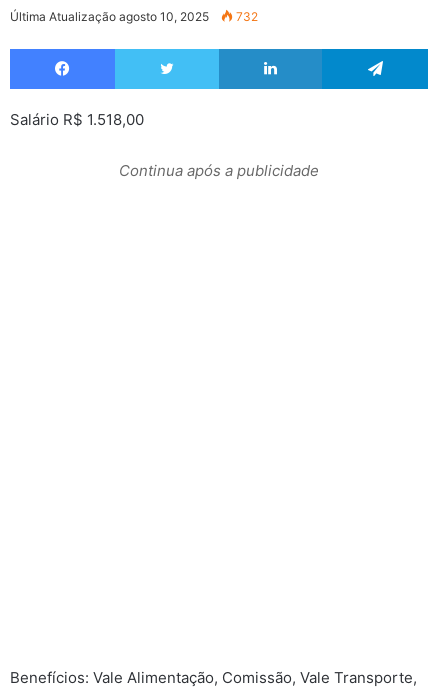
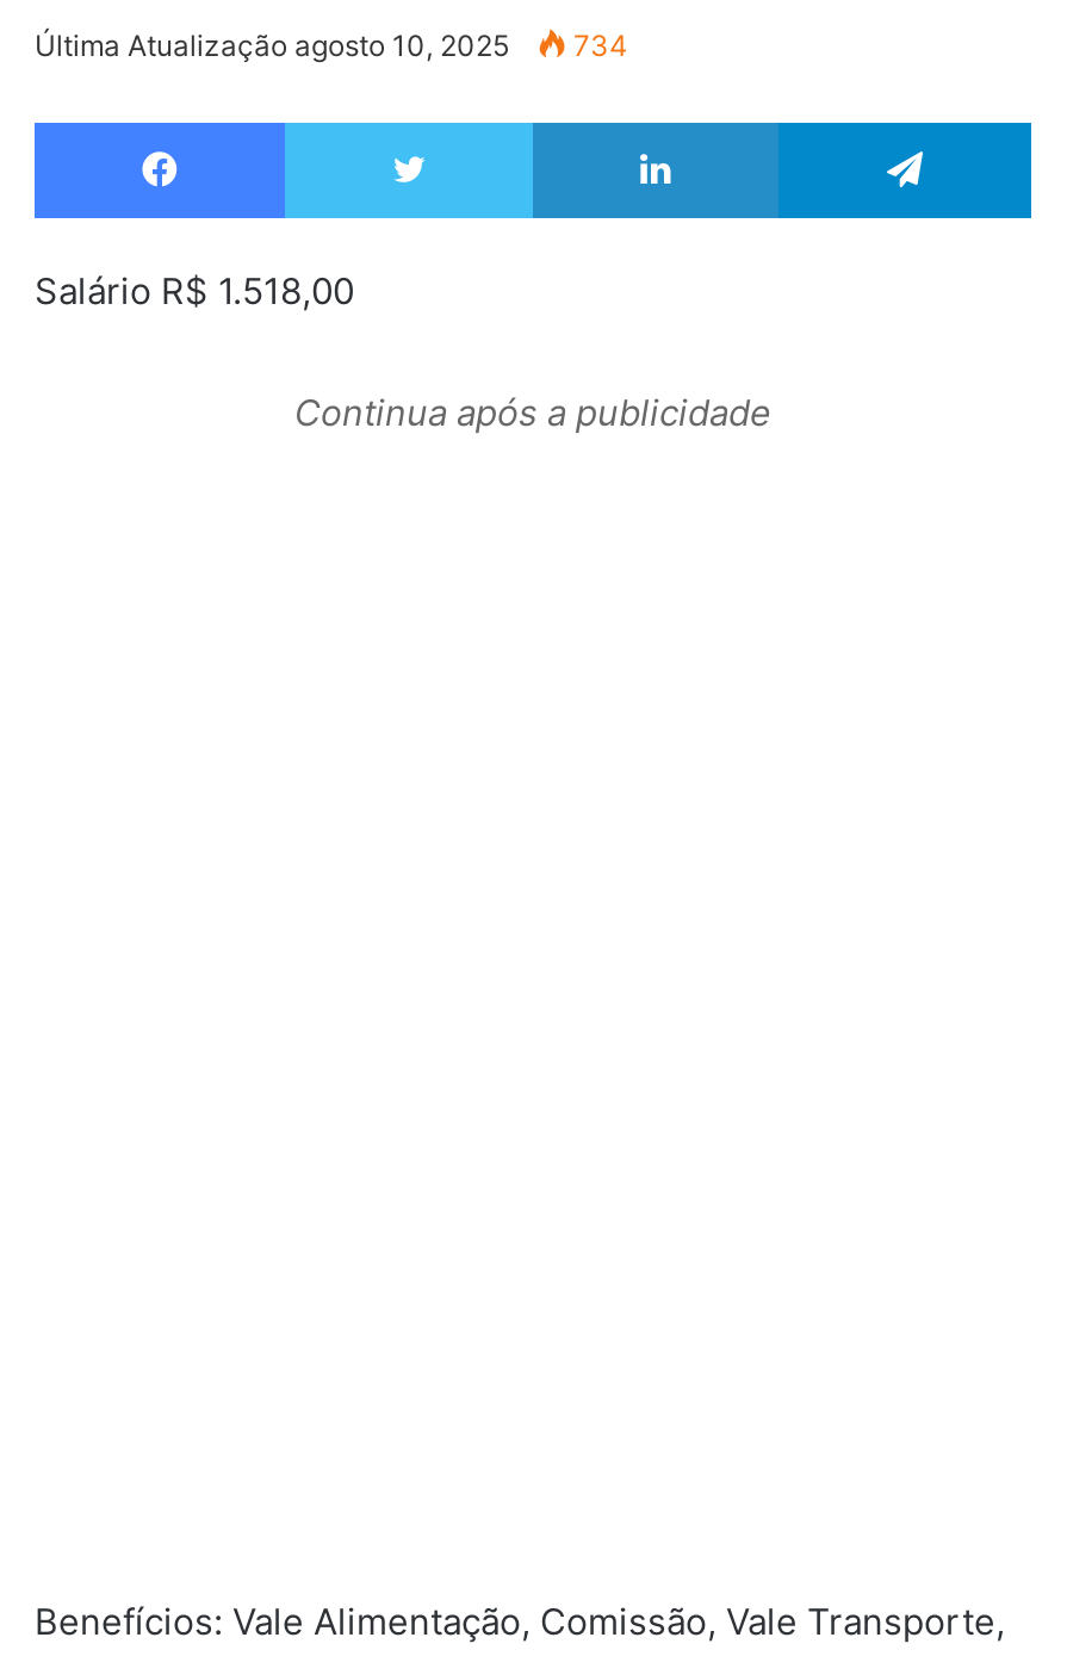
[10,9,258,24] Última Atualização agosto 10, 2025 732 -> [35,28,628,64] Última Atualização agosto 10, 2025 734

